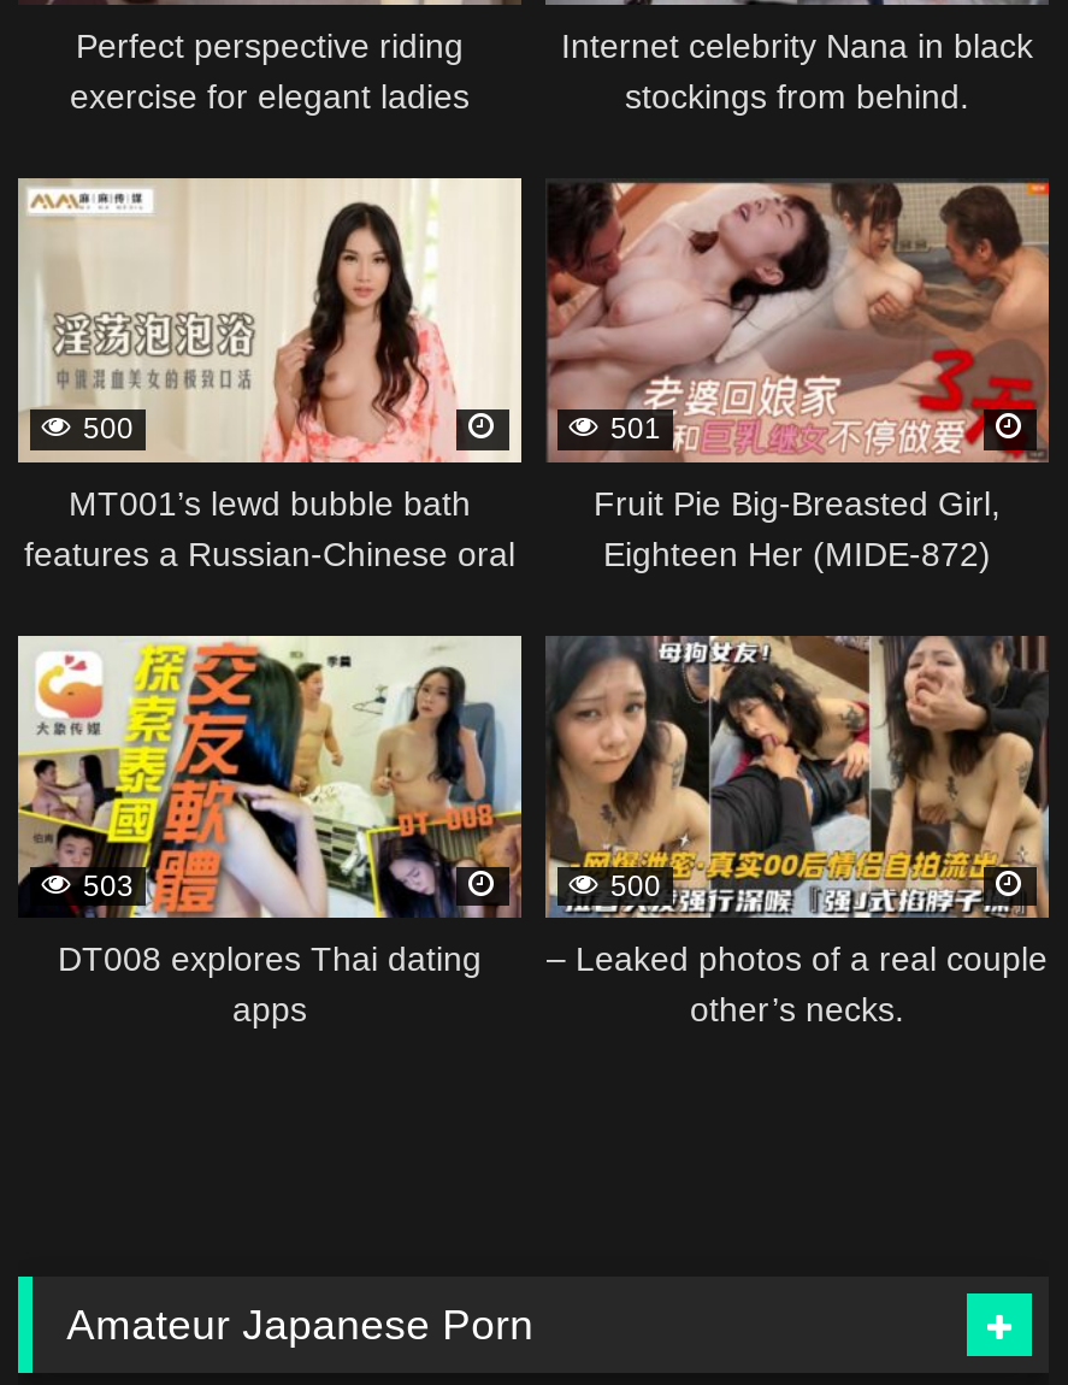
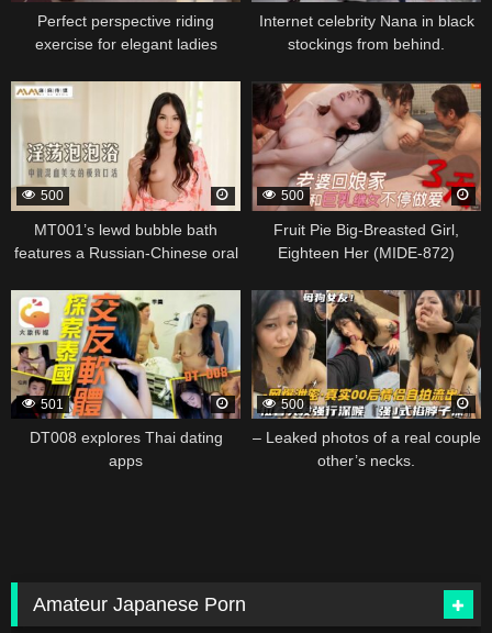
[603,413,661,446] 501 -> [278,188,304,204] 500
[76,870,134,903] 503 -> [37,397,64,412] 501

